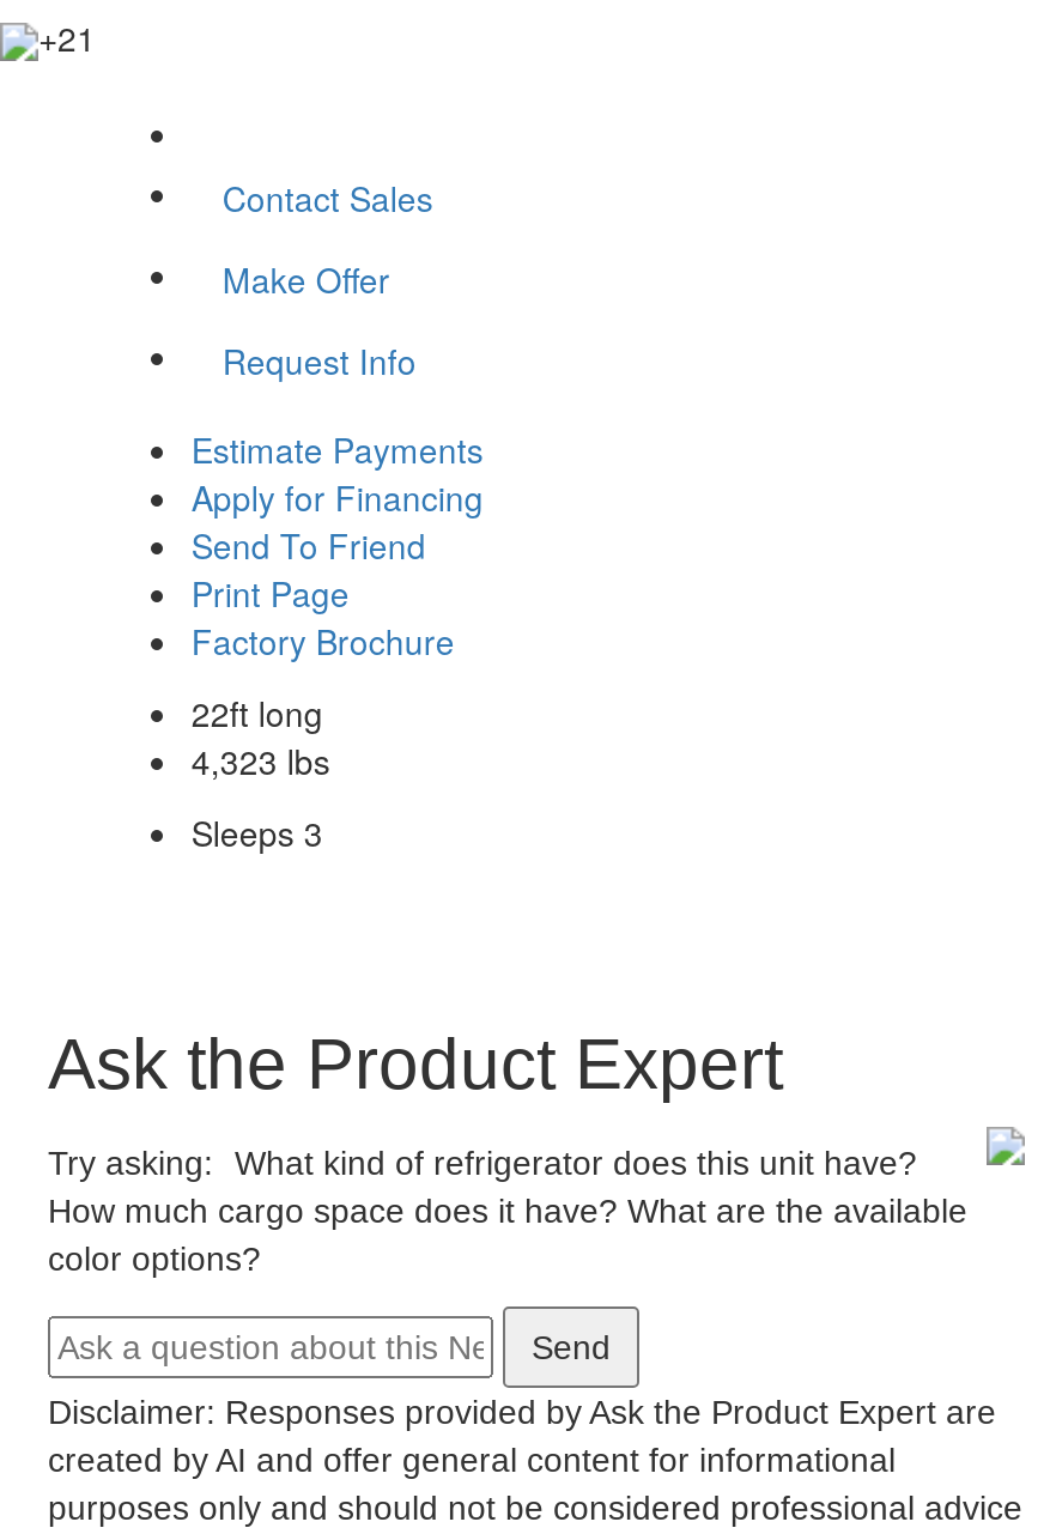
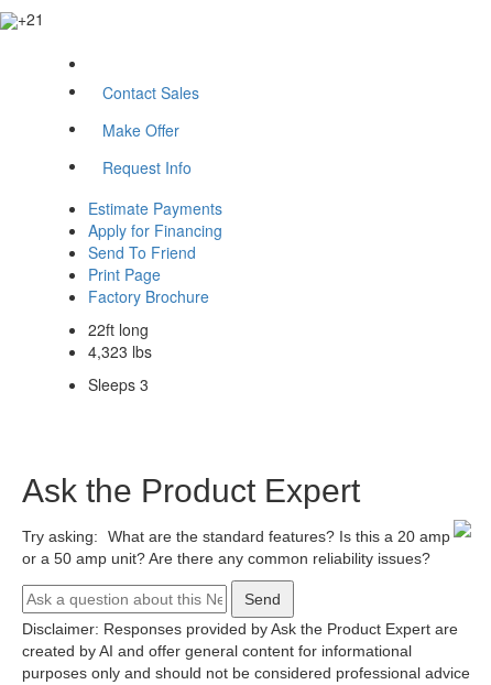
[48,1144,967,1278] Try asking: What kind of refrigerator does this unit have? | How much cargo space does it have? What are the available | color options? -> [22,528,450,567] Try asking: What are the standard features? Is this a 20 amp | or a 50 amp unit? Are there any common reliability issues?

